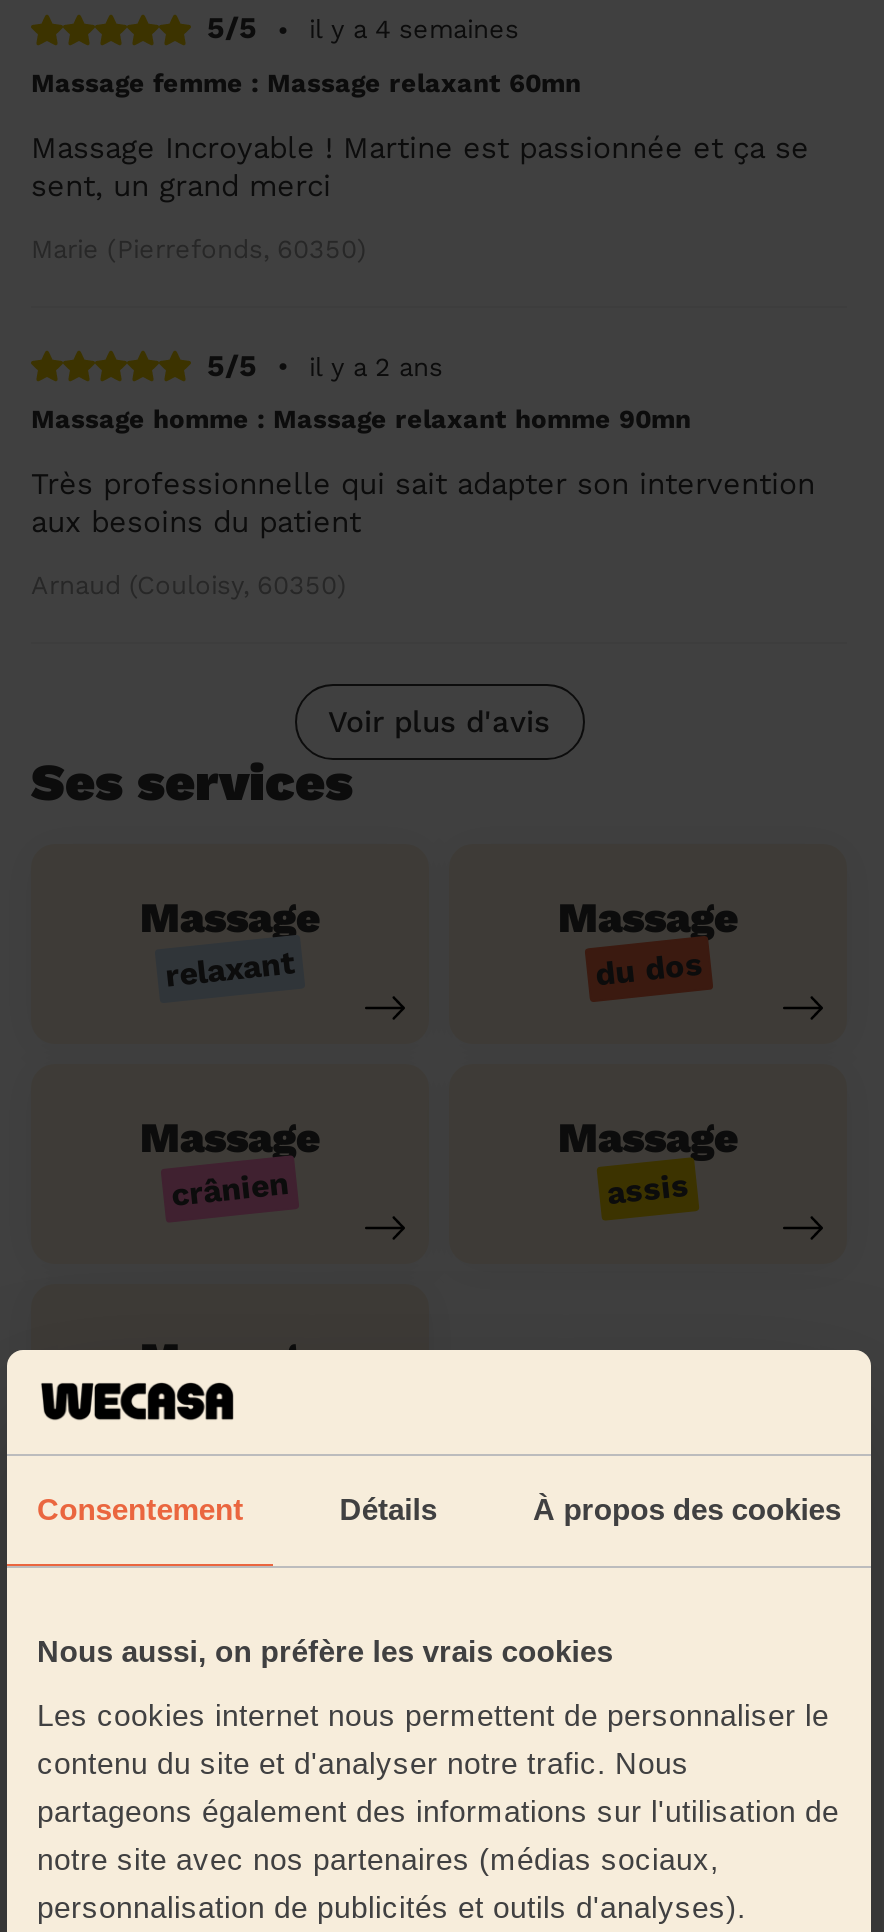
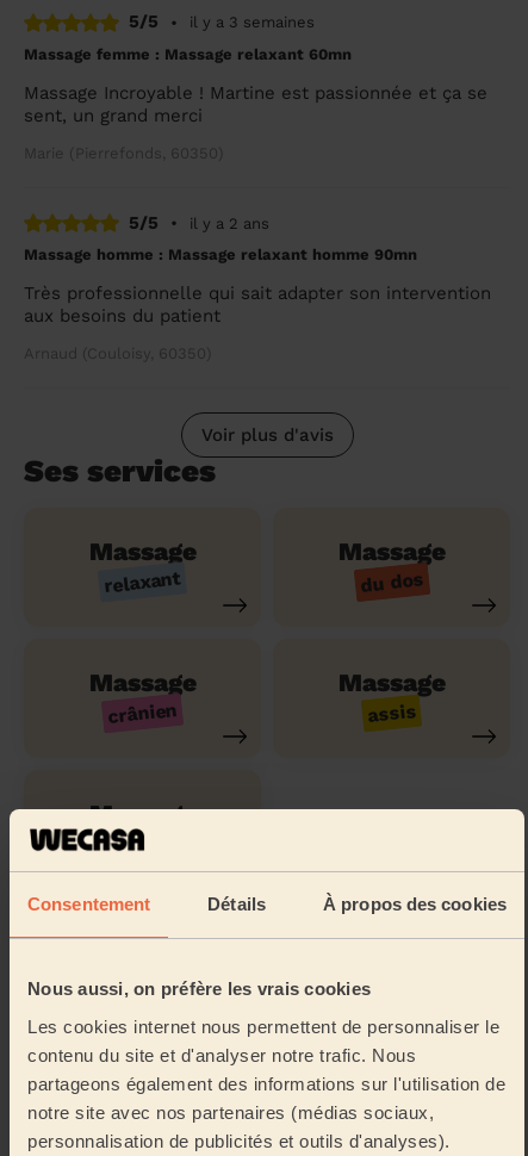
[309,14,519,44] il y a 4 semaines -> [190,13,315,31] il y a 3 semaines

